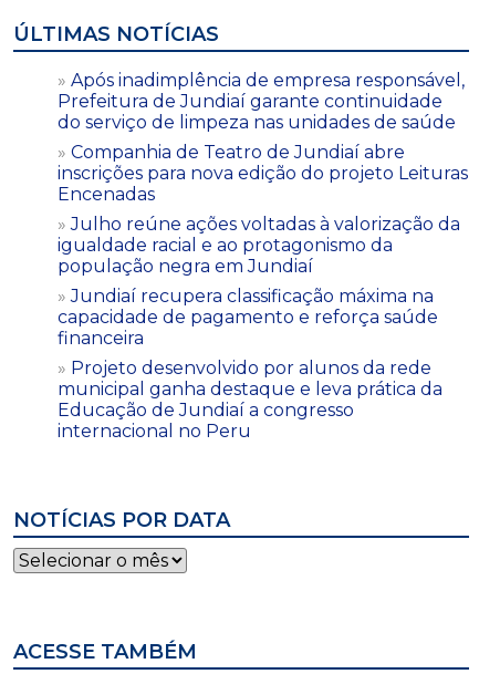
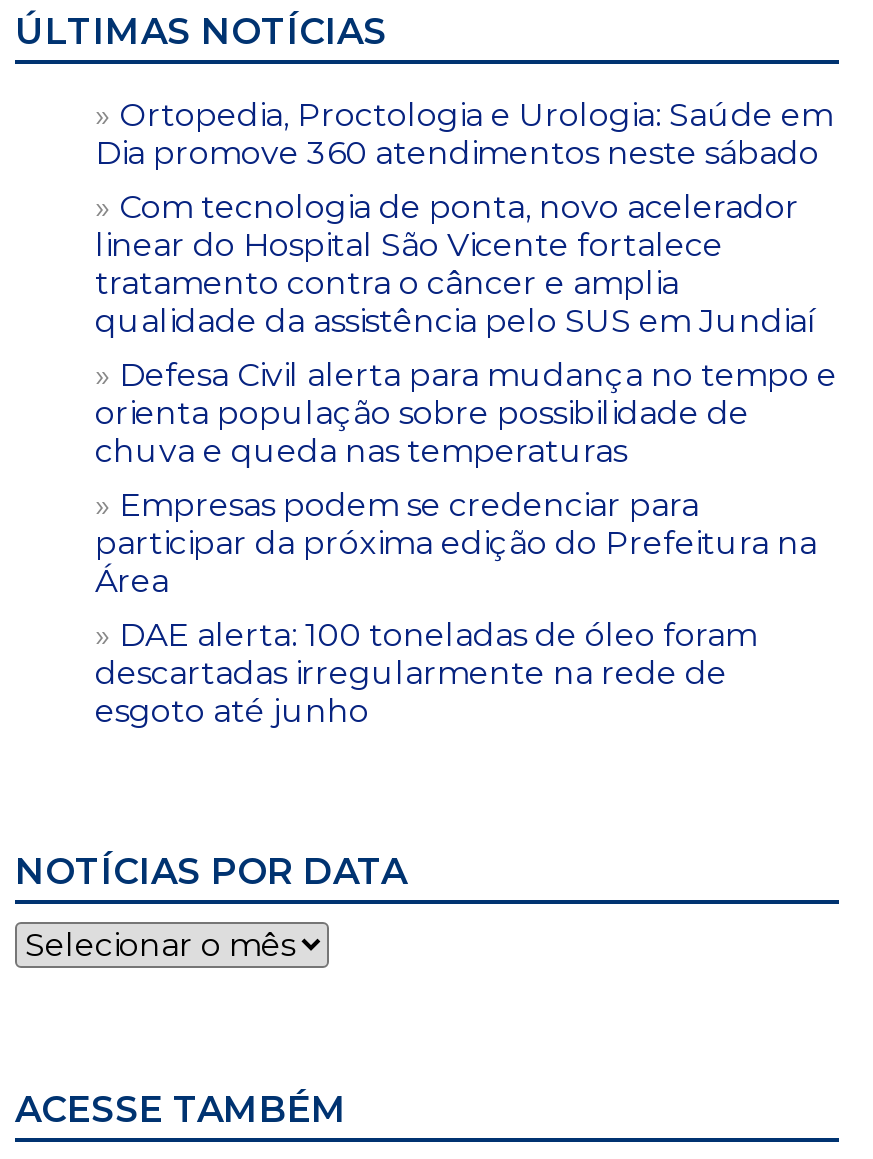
[58,70,468,442] Após inadimplência de empresa responsável, | Prefeitura de Jundiaí garante continuidade | do serviço de limpeza nas unidades de saúde | Companhia de Teatro de Jundiaí abre | inscrições para nova edição do projeto Leituras | Encenadas | Julho reúne ações voltadas à valorização da | igualdade racial e ao protagonismo da | população negra em Jundiaí | Jundiaí recupera classificação máxima na | capacidade de pagamento e reforça saúde | financeira | Projeto desenvolvido por alunos da rede | municipal ganha destaque e leva prática da | Educação de Jundiaí a congresso | internacional no Peru -> [95,96,837,730] Ortopedia, Proctologia e Urologia: Saúde em | Dia promove 360 atendimentos neste sábado | Com tecnologia de ponta, novo acelerador | linear do Hospital São Vicente fortalece | tratamento contra o câncer e amplia | qualidade da assistência pelo SUS em Jundiaí | Defesa Civil alerta para mudança no tempo e | orienta população sobre possibilidade de | chuva e queda nas temperaturas | Empresas podem se credenciar para | participar da próxima edição do Prefeitura na | Área | DAE alerta: 100 toneladas de óleo foram | descartadas irregularmente na rede de | esgoto até junho

